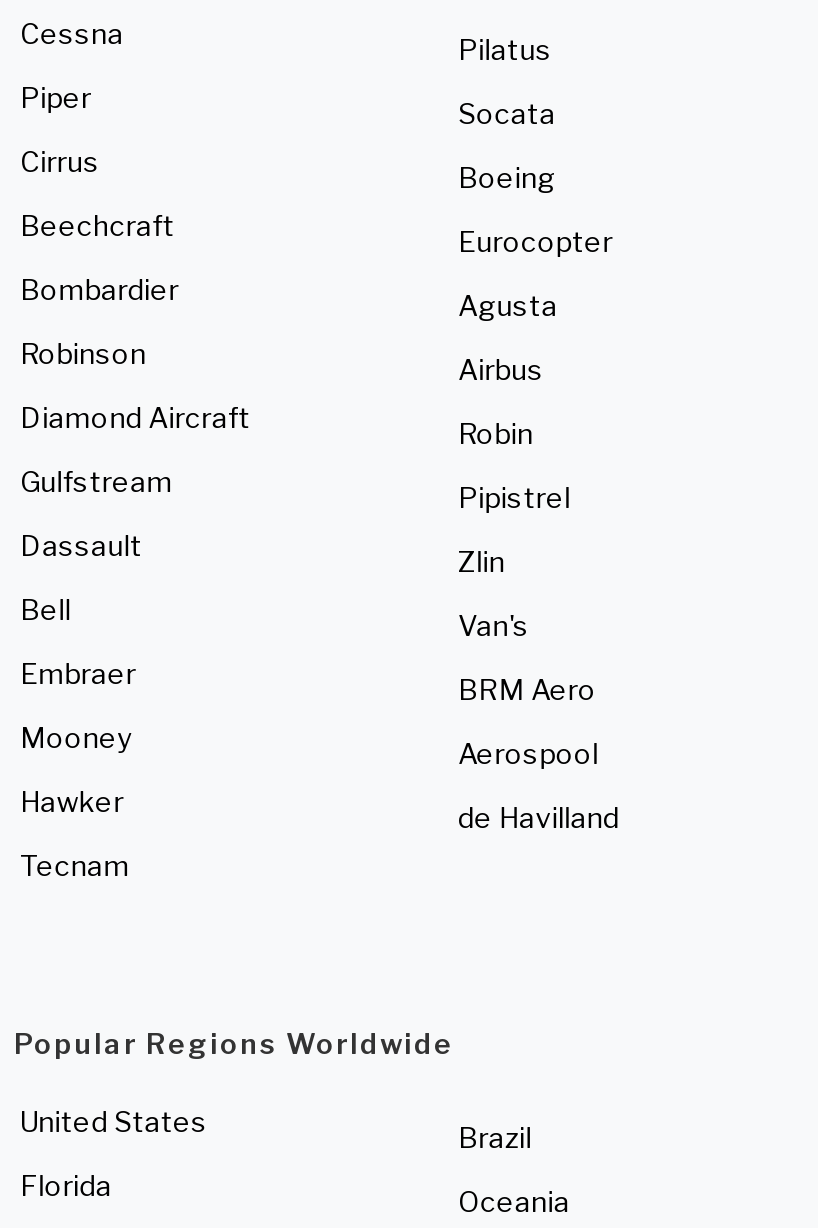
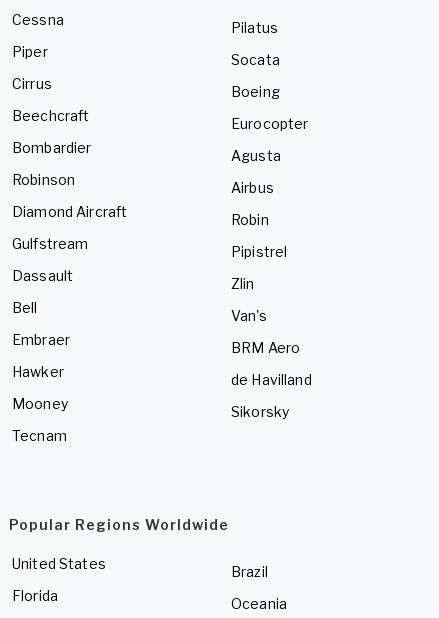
moved [20,721,132,755] -> [12,395,68,412]: Mooney
[458,737,598,771] Aerospool -> none
moved [20,785,124,819] -> [12,363,64,380]: Hawker
moved [458,801,619,835] -> [231,371,312,388]: de Havilland
none -> [231,403,289,420] Sikorsky

